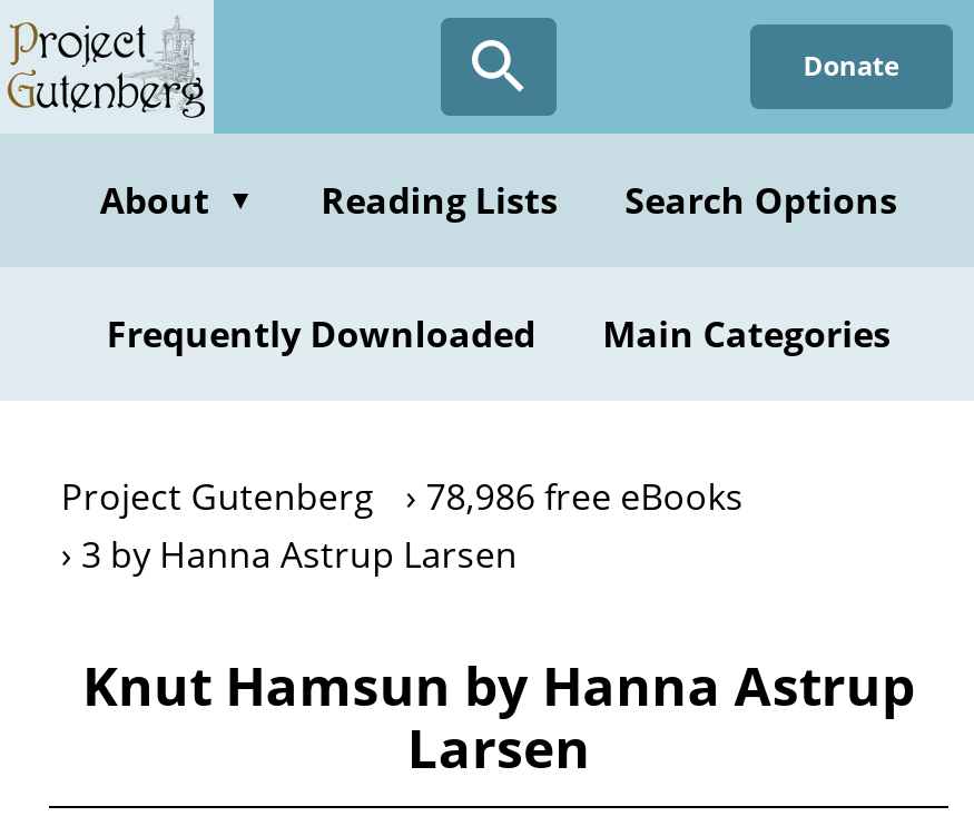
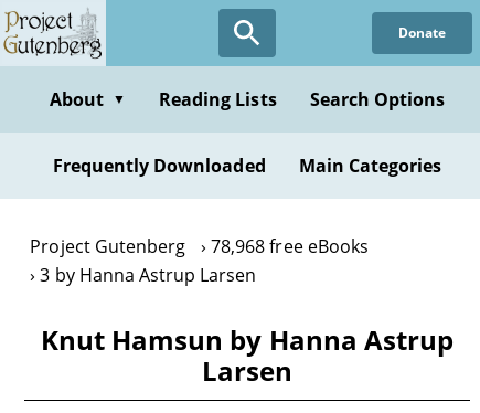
[61,472,743,521] Project Gutenberg 78,986 free eBooks -> [30,234,368,258] Project Gutenberg 78,968 free eBooks

